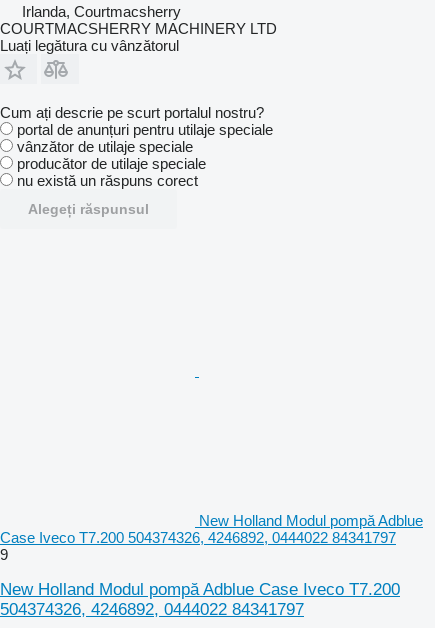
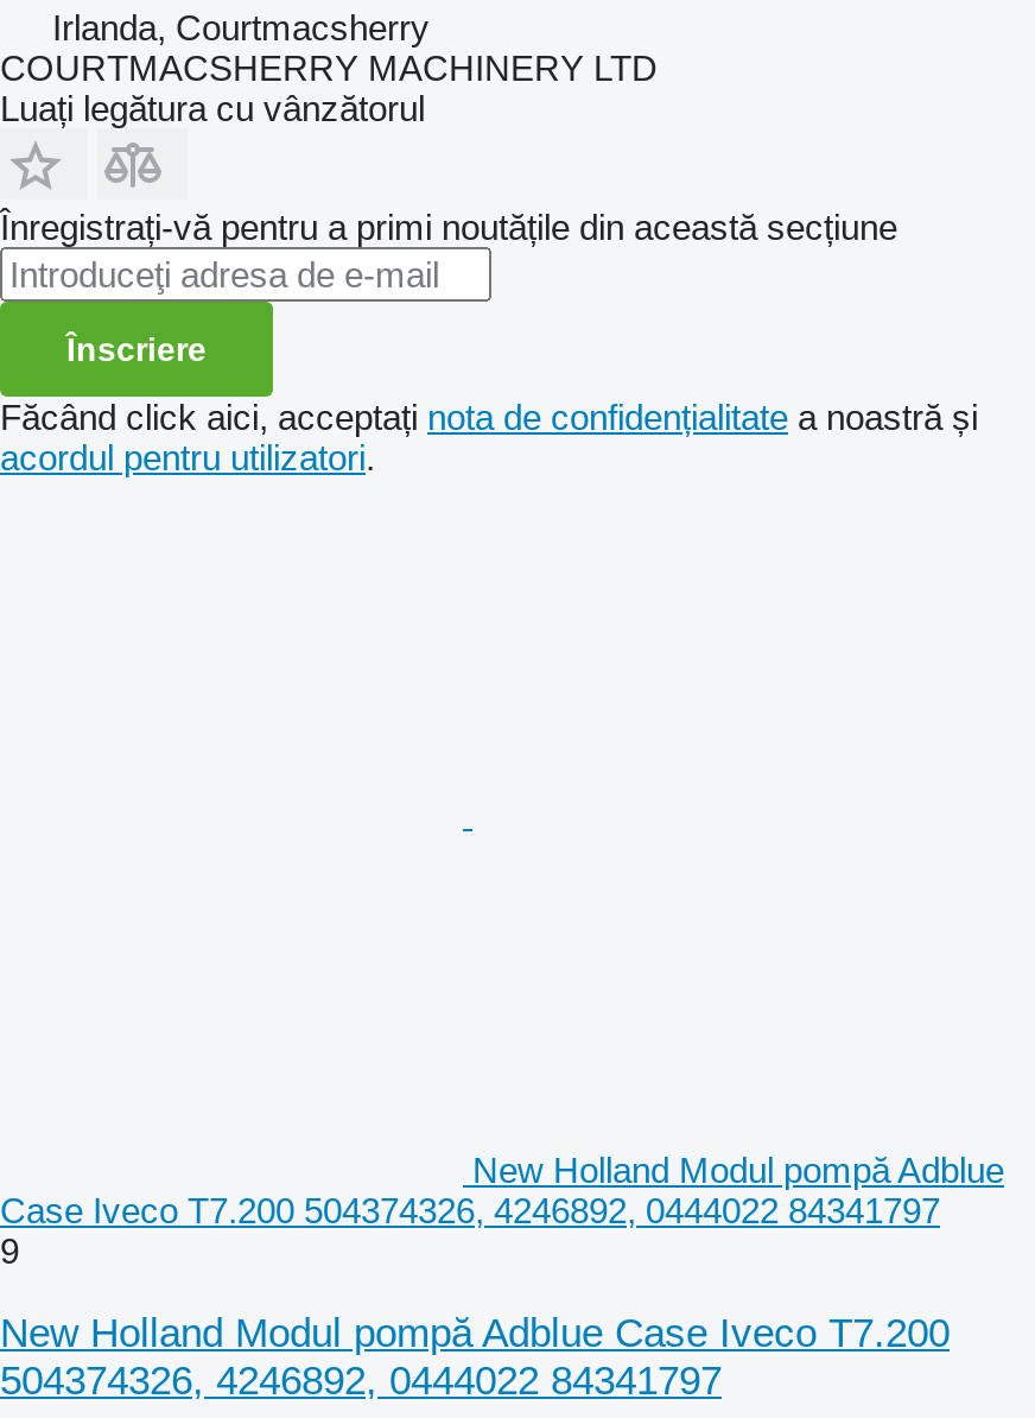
[0,104,273,217] Cum ați descrie pe scurt portalul nostru? | portal de anunțuri pentru utilaje speciale | vânzător de utilaje speciale | producător de utilaje speciale | nu există un răspuns corect | Alegeți răspunsul -> [0,206,978,477] Înregistrați-vă pentru a primi noutățile din această secțiune | Înscriere | Făcând click aici, acceptați nota de confidențialitate a noastră și | acordul pentru utilizatori.

